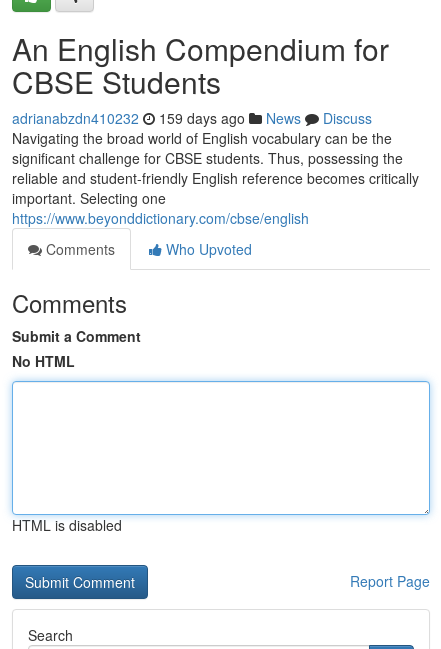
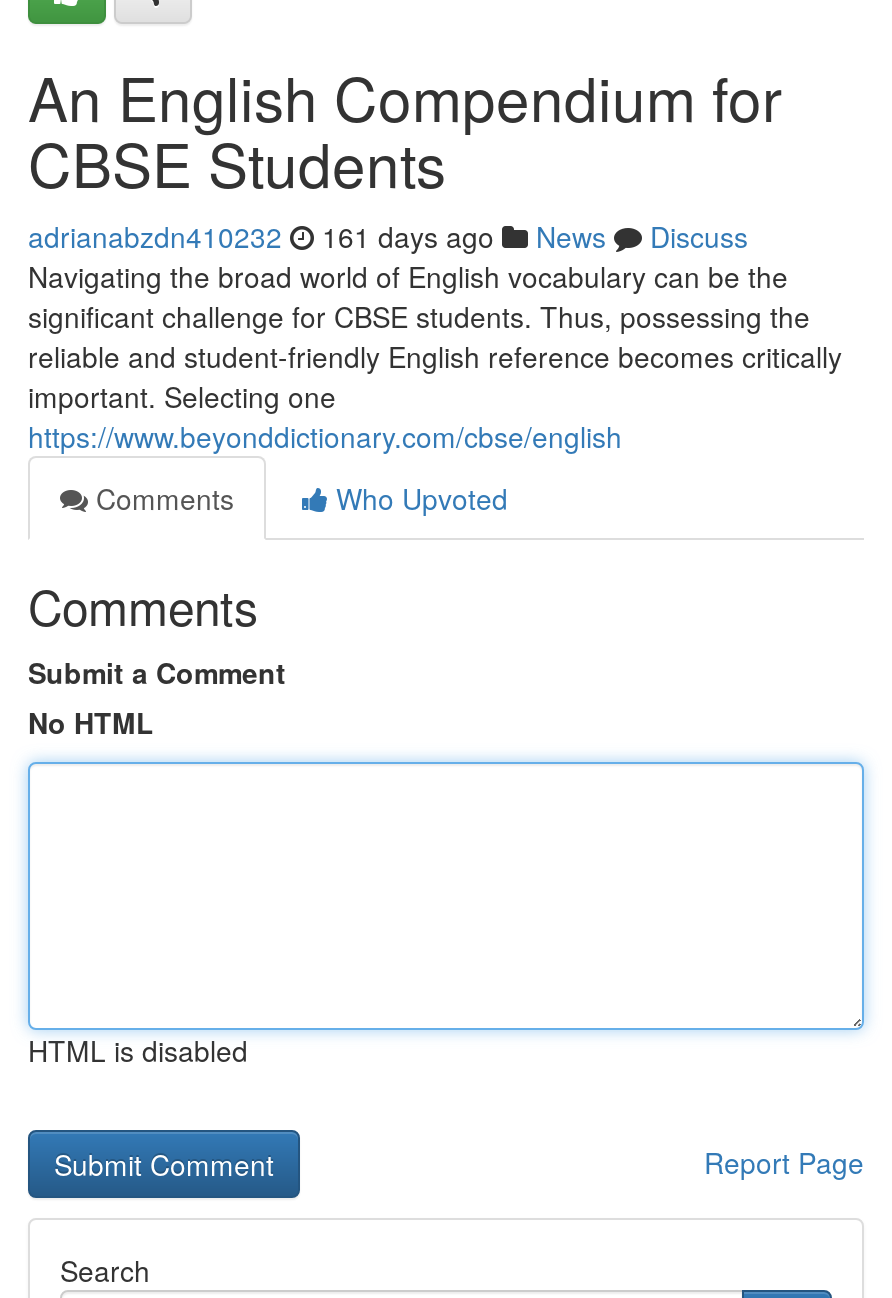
[12,108,372,128] adrianabzdn410232 159 days ago News Discuss -> [28,216,748,256] adrianabzdn410232 161 days ago News Discuss

